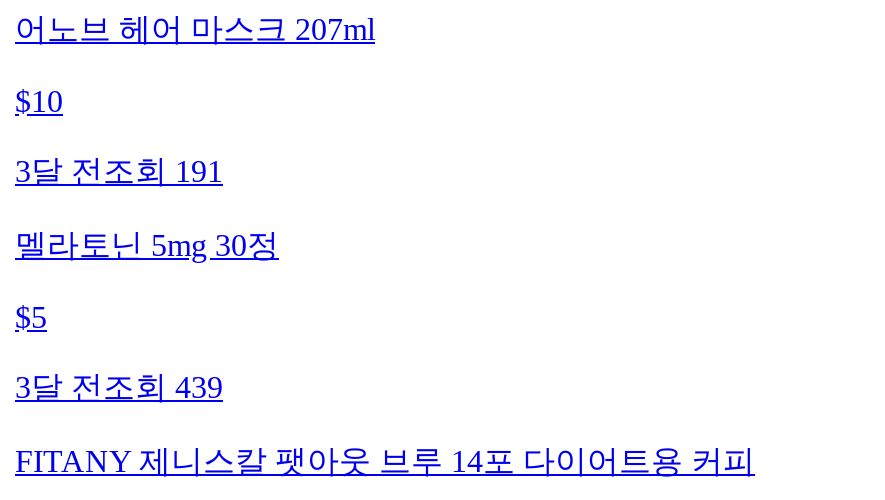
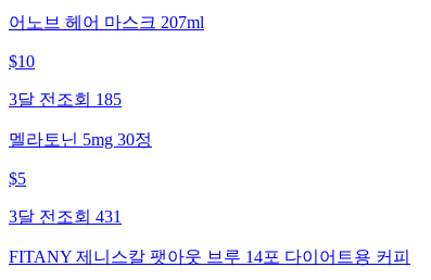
[15,153,223,187] 3달 전 조회 191 -> [9,90,122,108] 3달 전 조회 185
[15,369,223,403] 3달 전 조회 439 -> [9,207,122,225] 3달 전 조회 431

